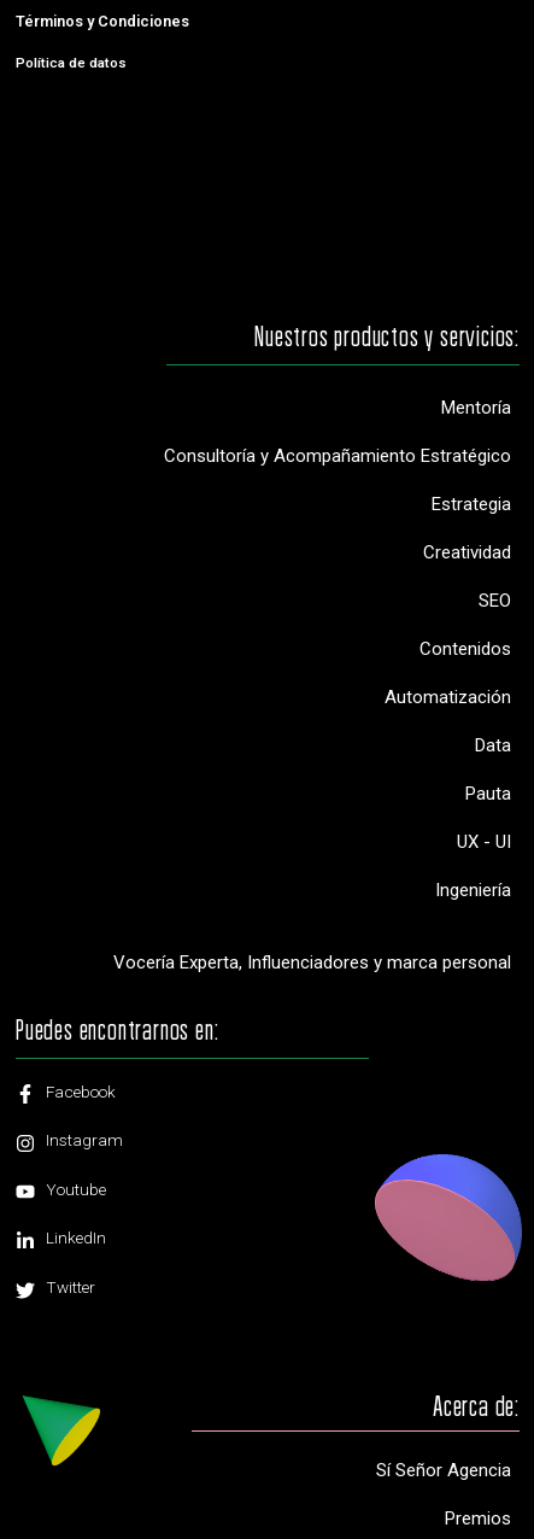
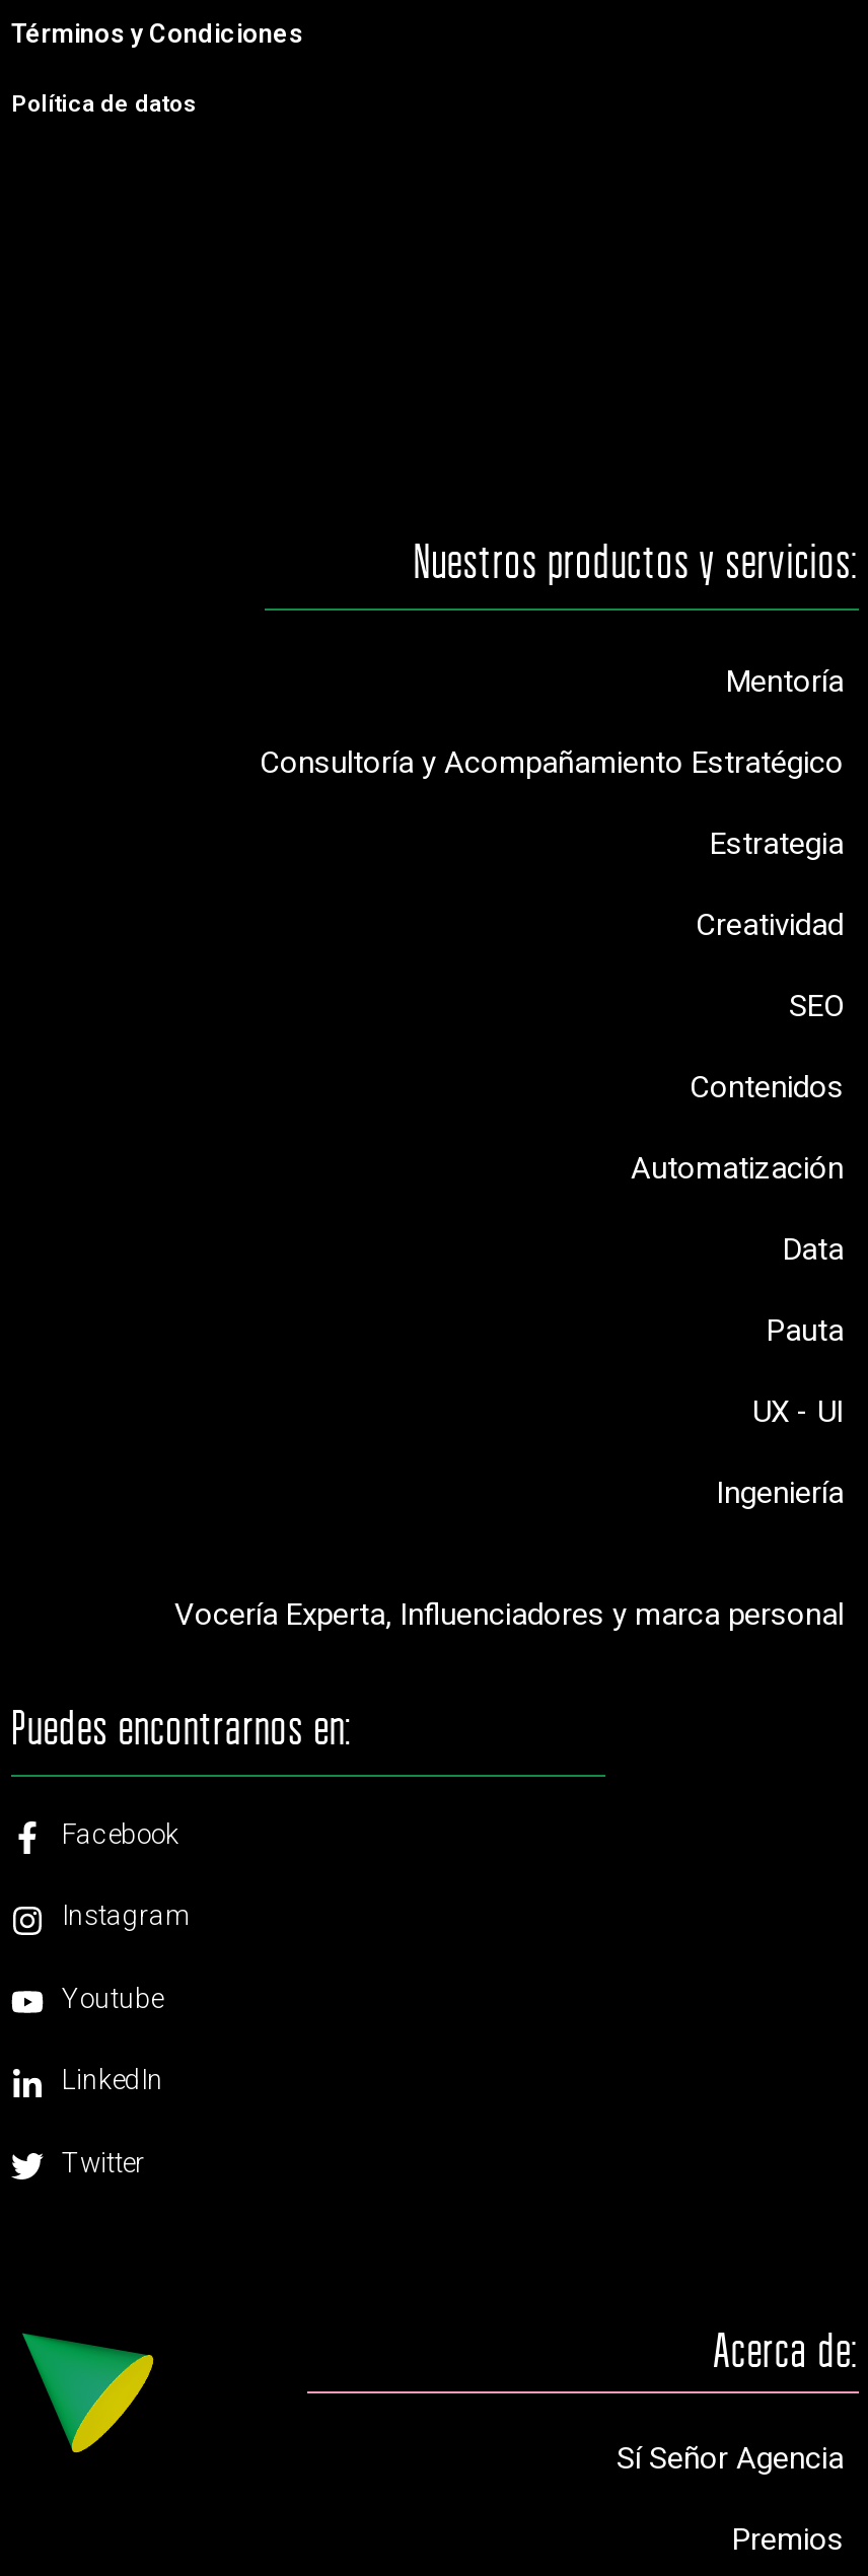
[374,1153,523,1282] [image] -> none

